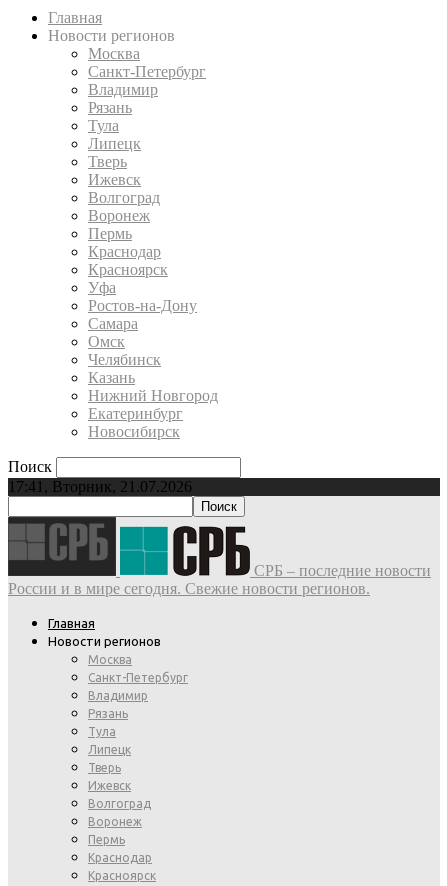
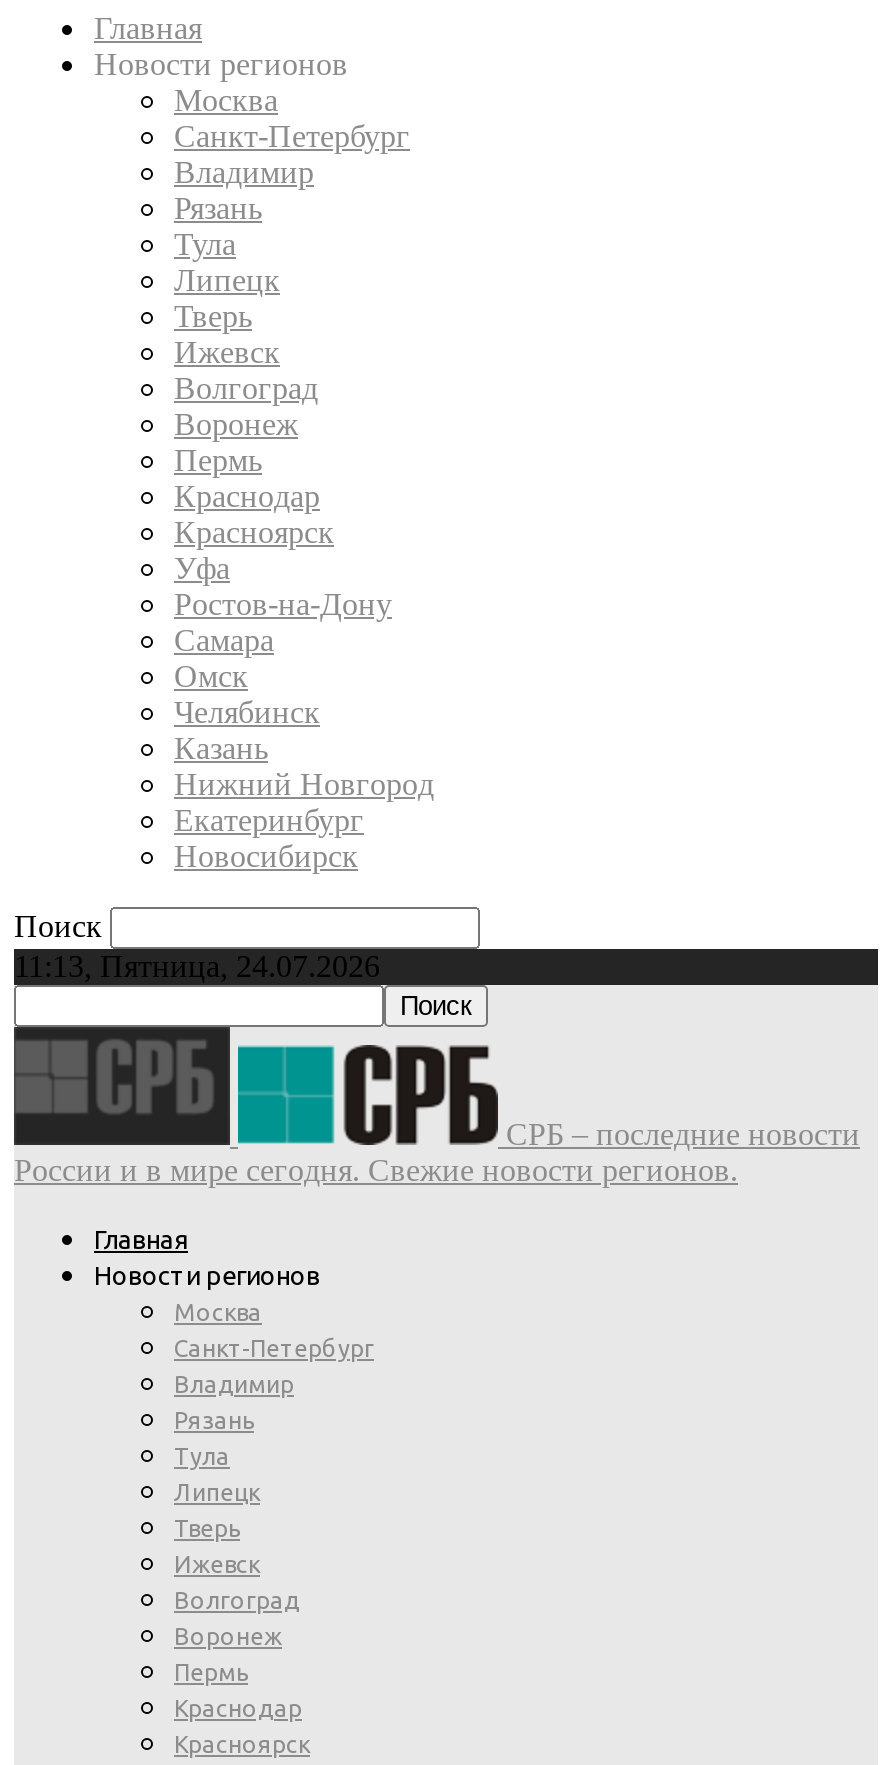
[8,478,192,495] 17:41, Вторник, 21.07.2026 -> [14,949,380,983] 11:13, Пятница, 24.07.2026

